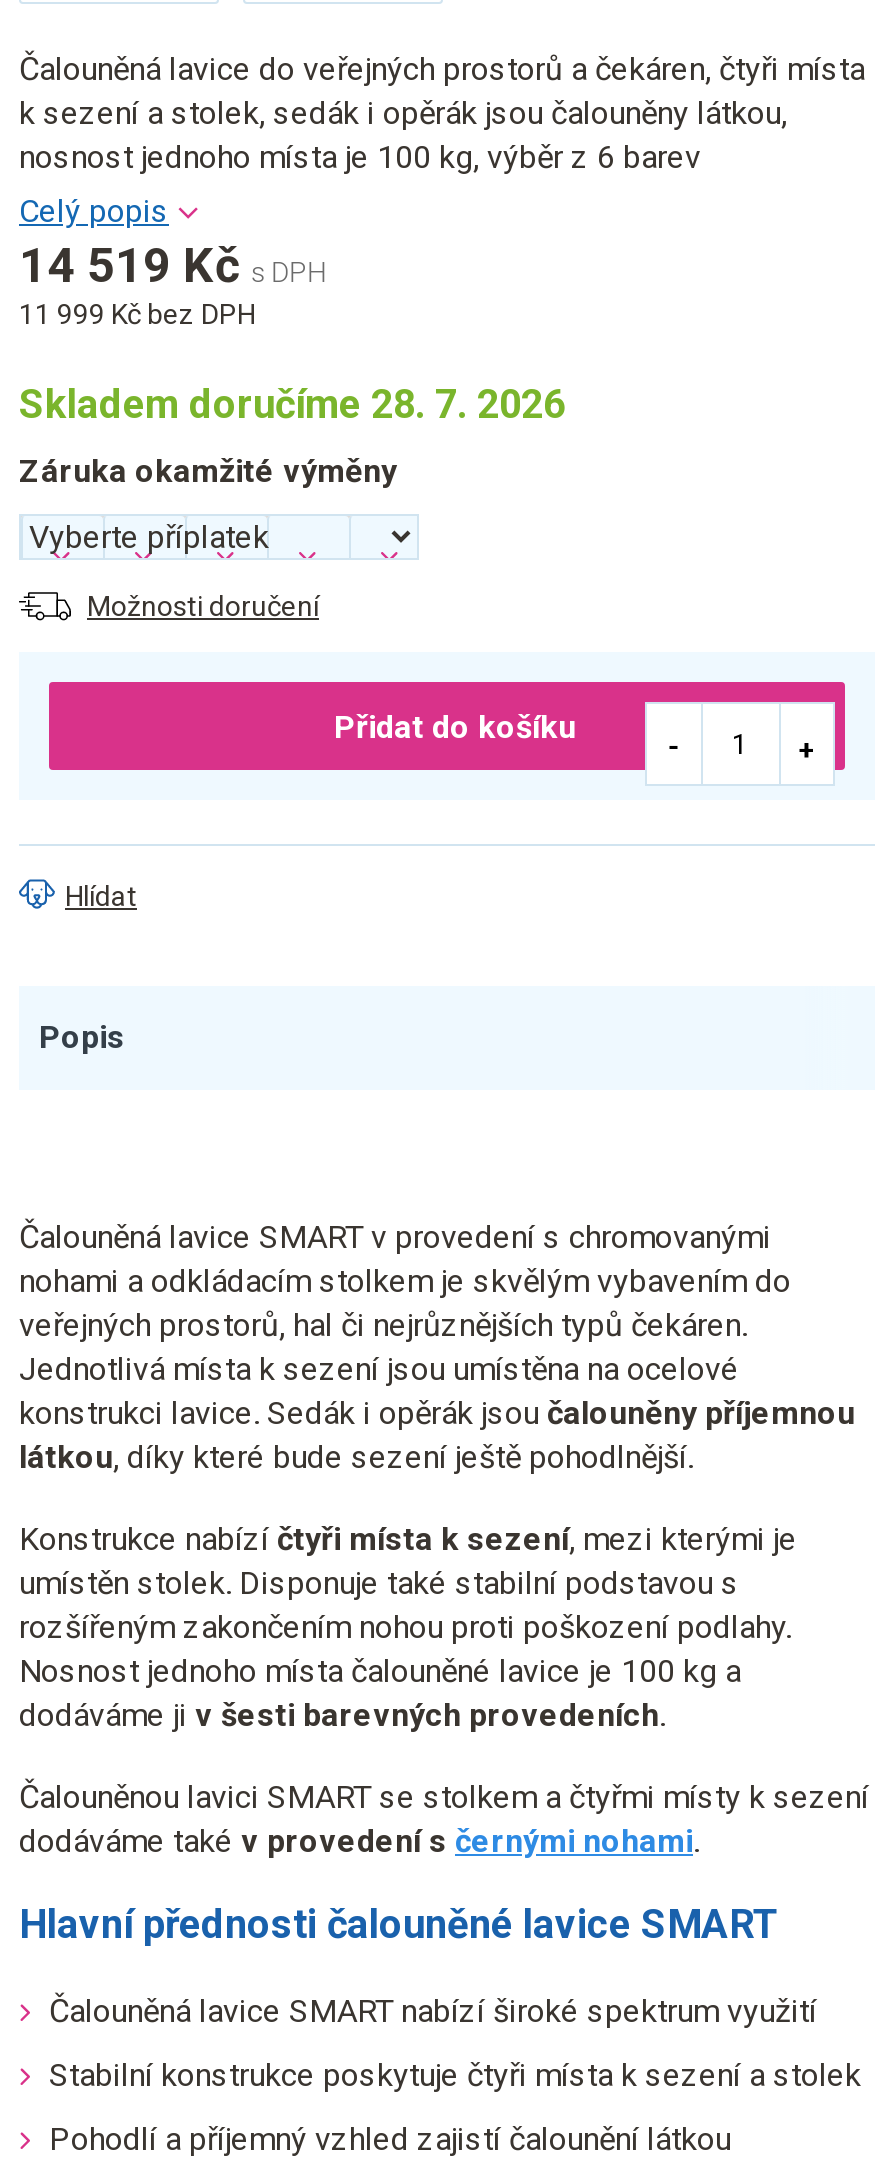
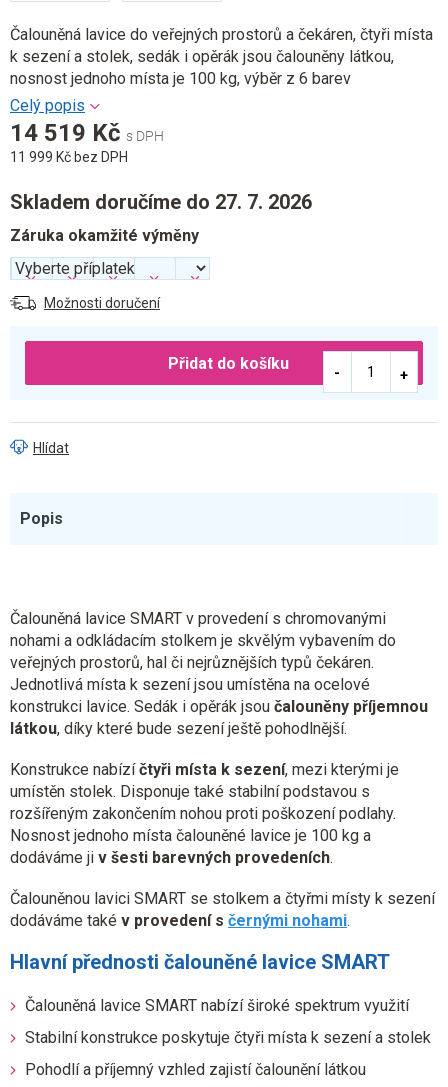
[19,380,565,428] Skladem doručíme 28. 7. 2026 -> [10,190,312,214] Skladem doručíme do 27. 7. 2026

